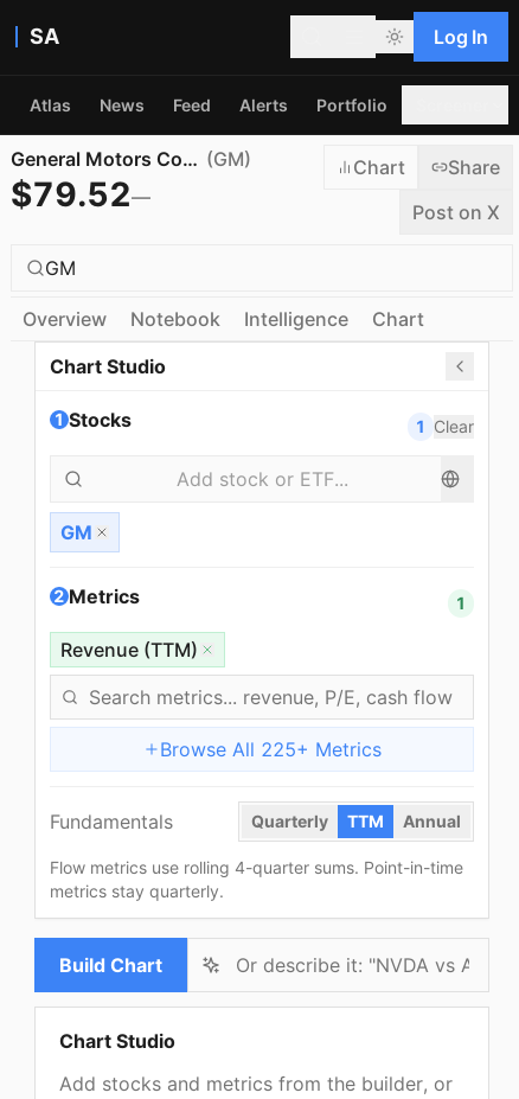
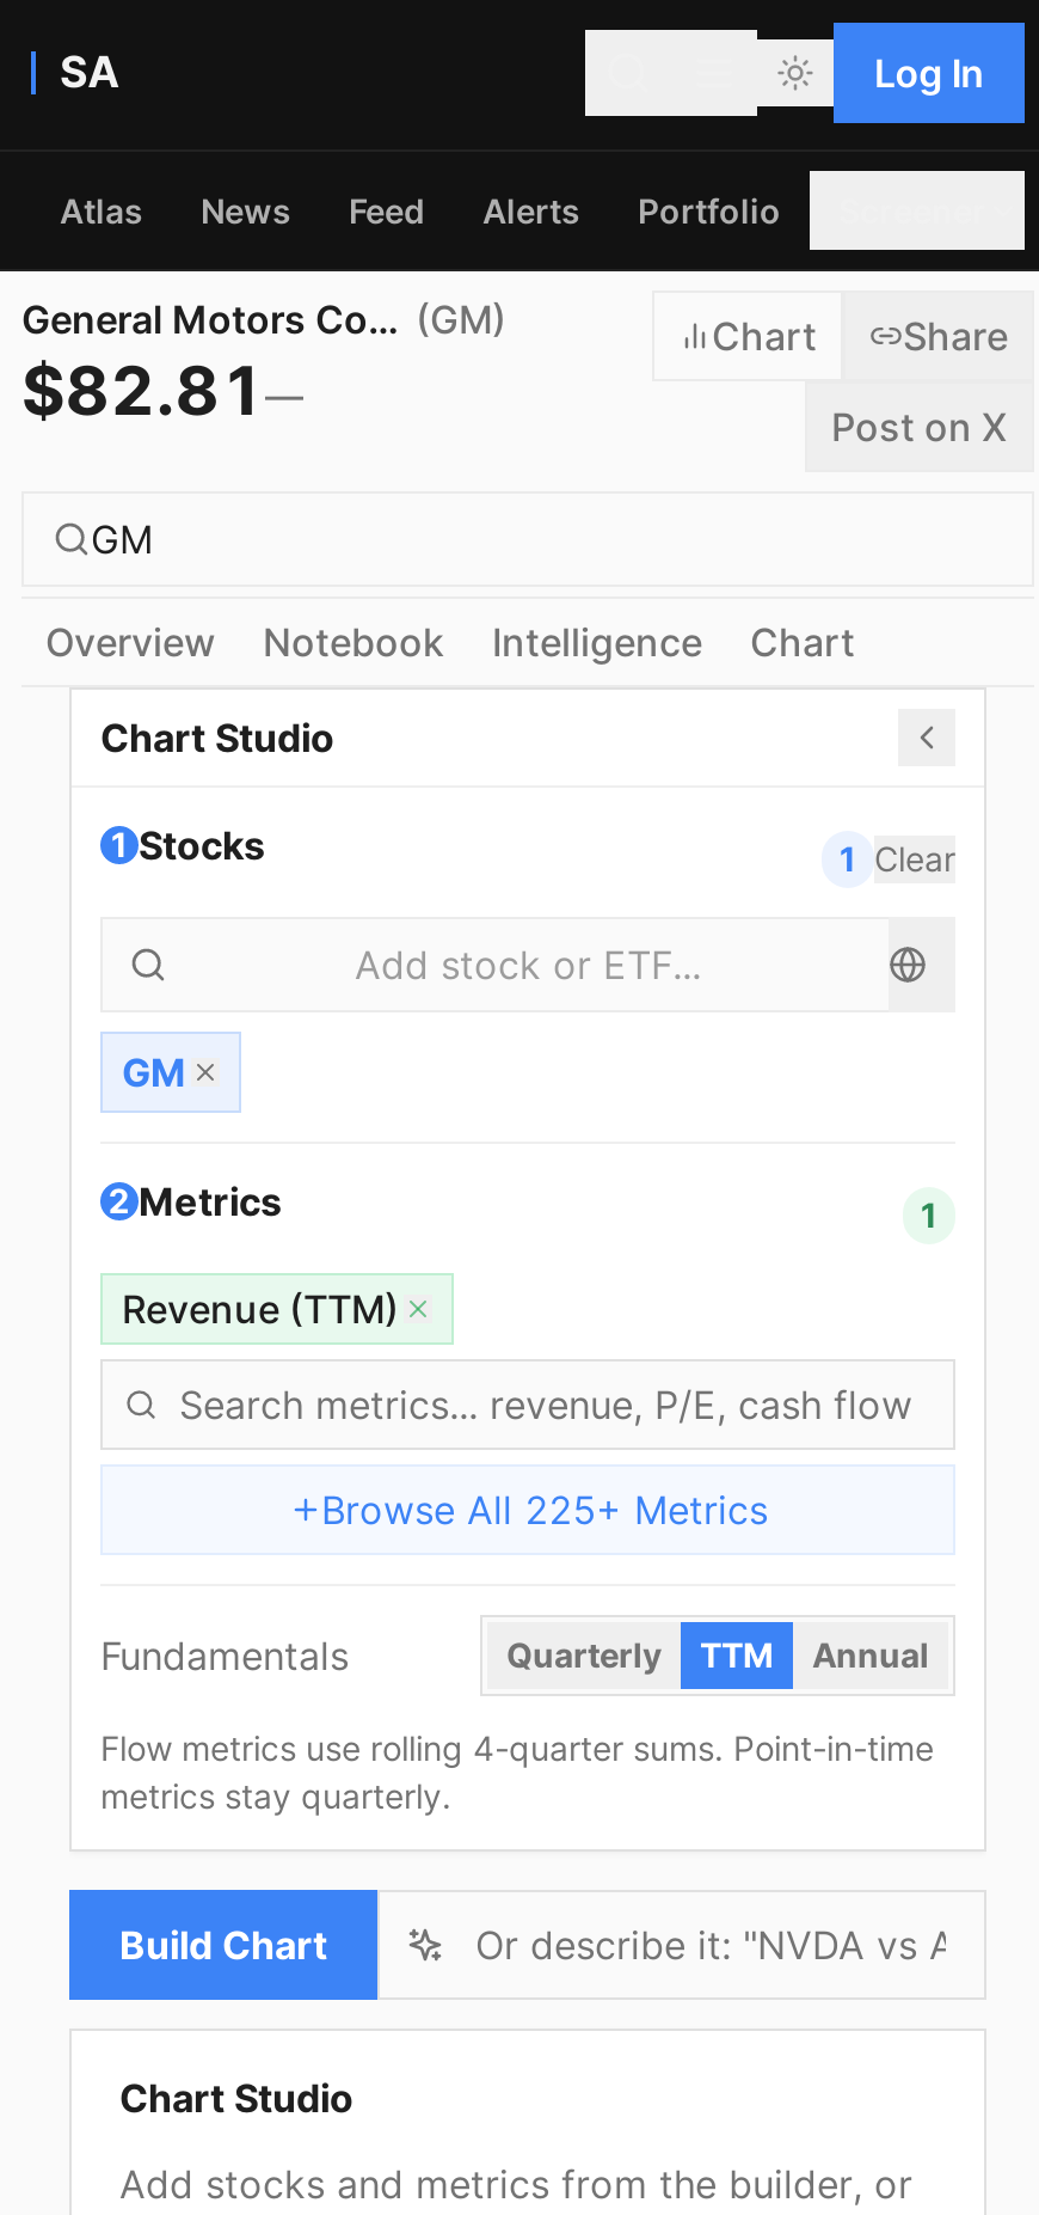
[11,174,150,215] $79.52— -> [21,350,303,432] $82.81—

